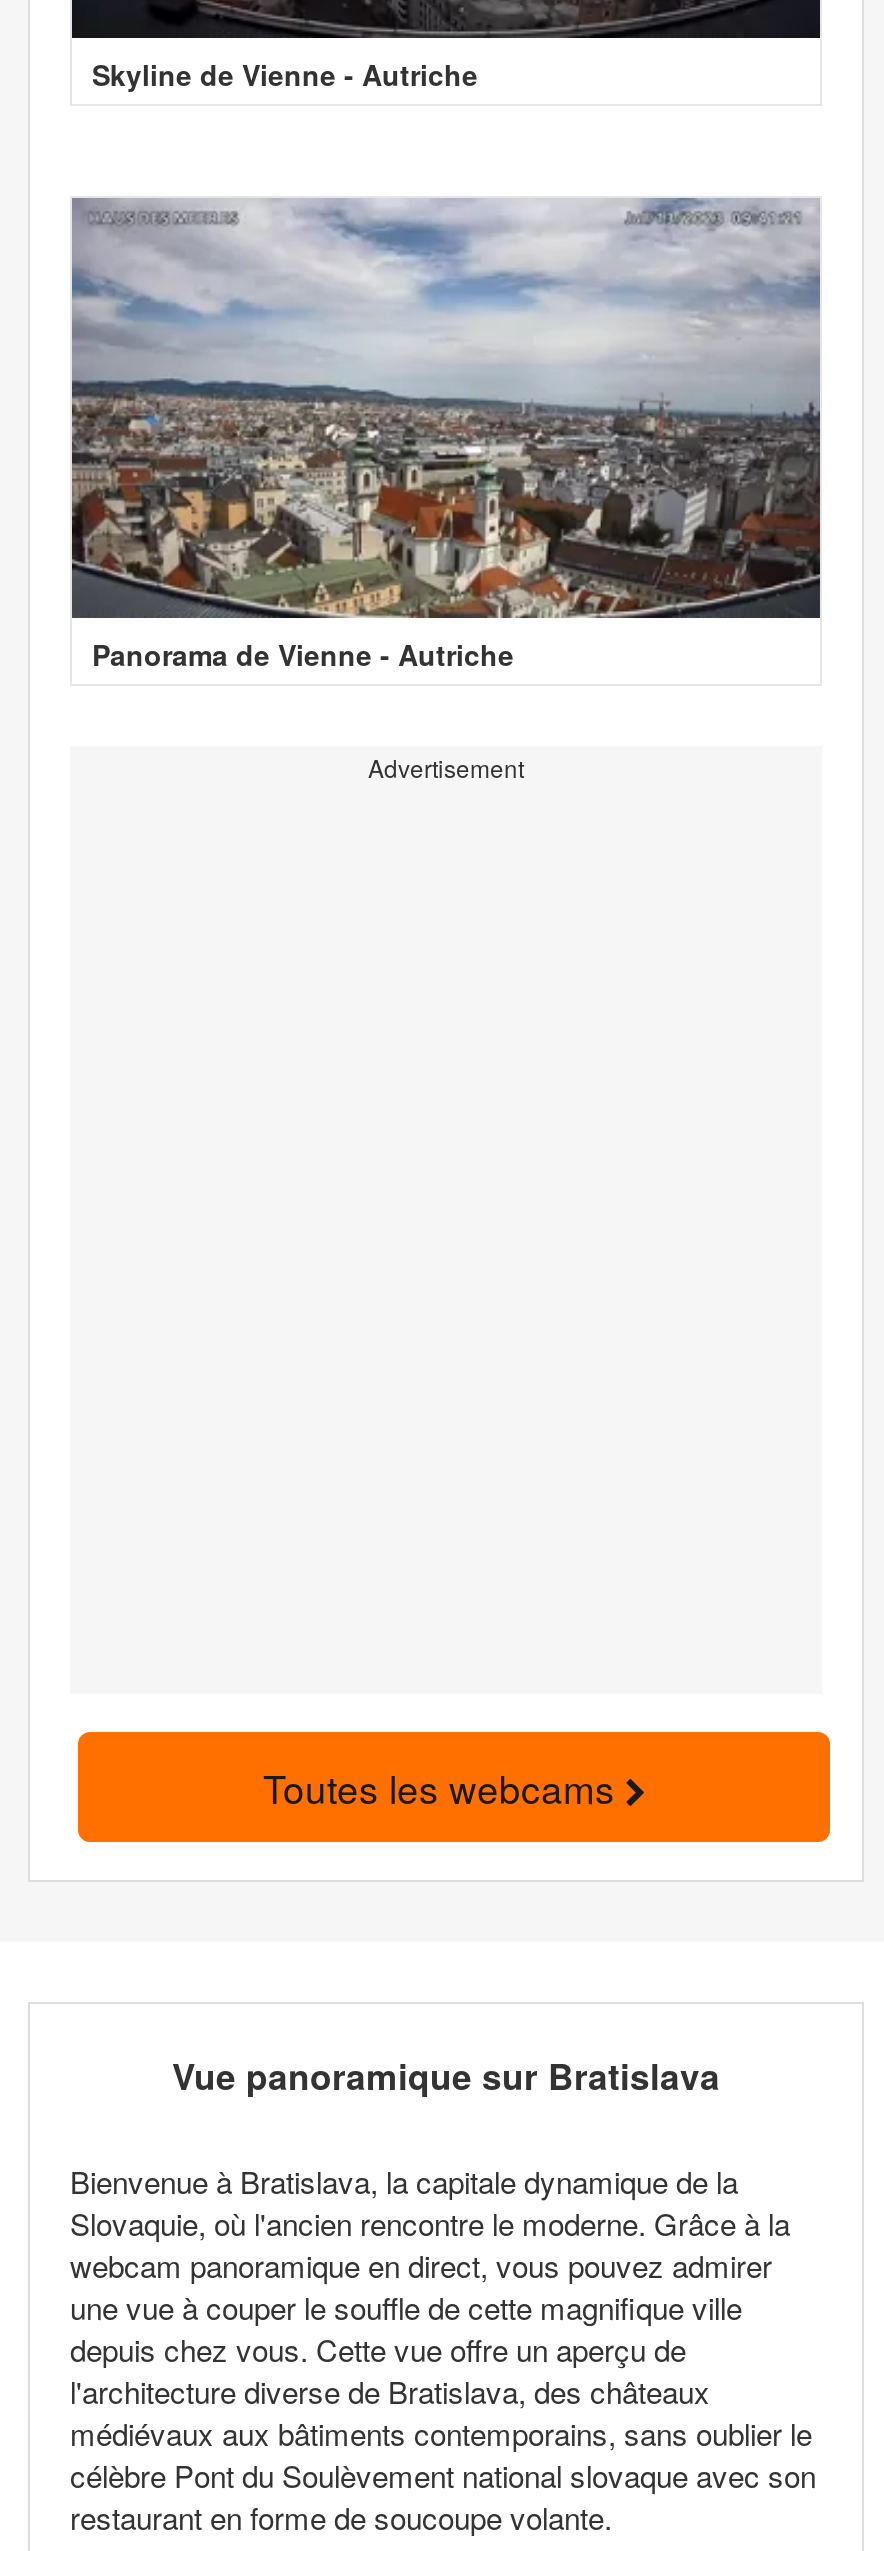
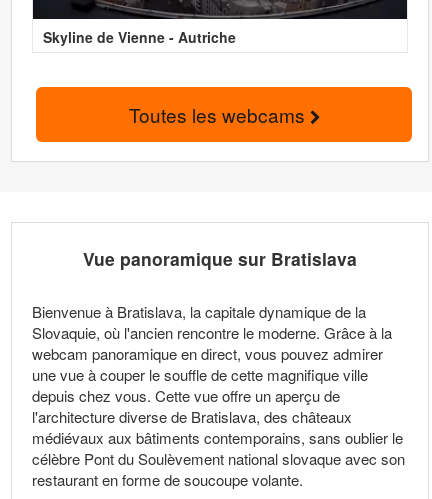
[70,174,822,783] [image] | Panorama de Vienne - Autriche | Advertisement -> none

